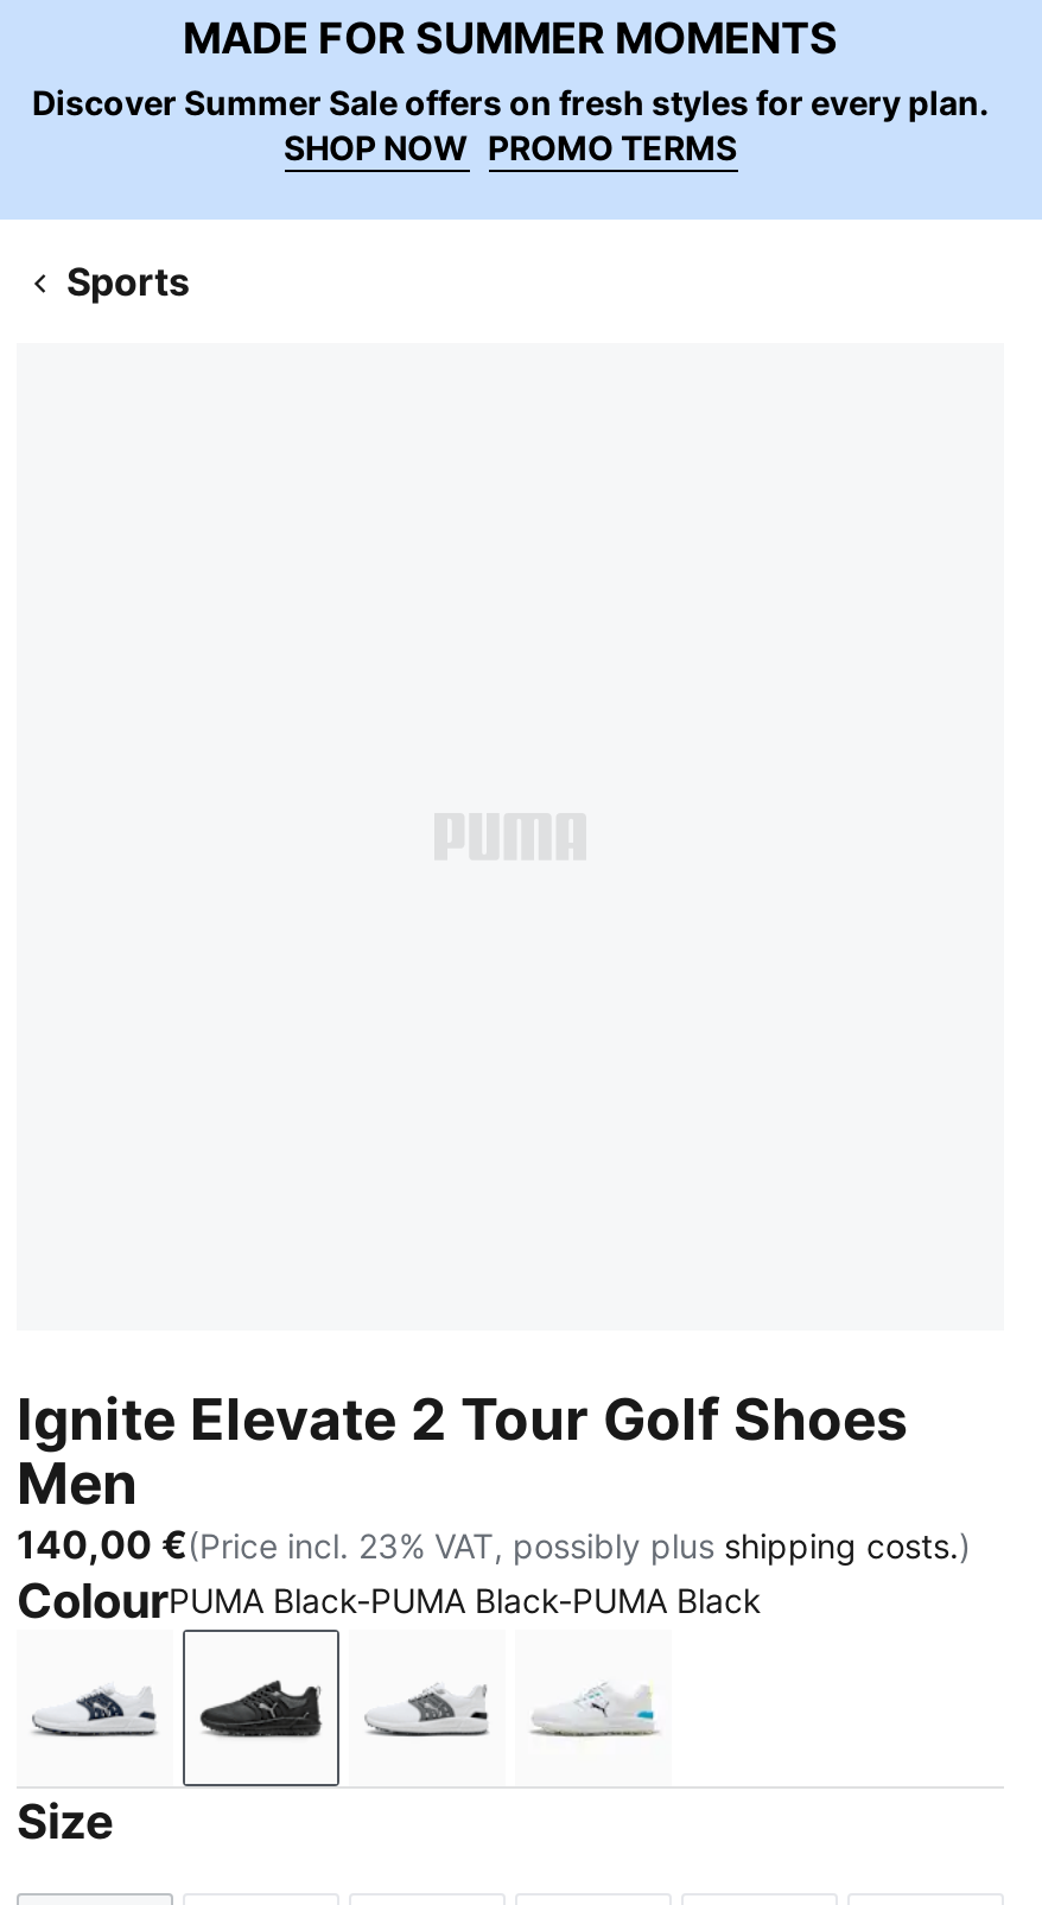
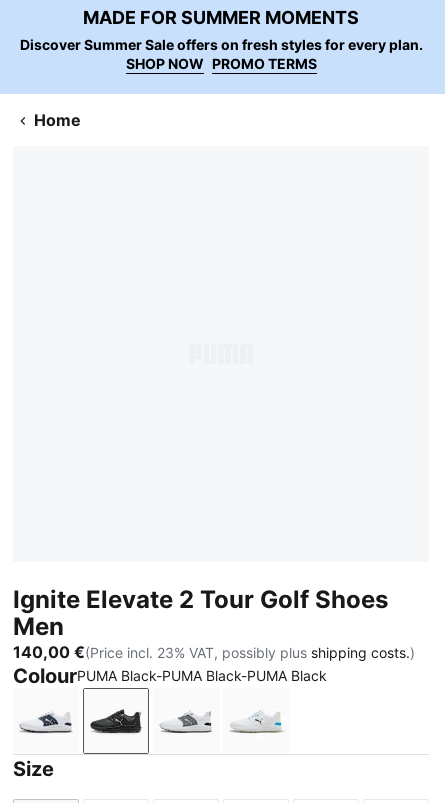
[66,258,190,305] Sports -> [34,110,81,130] Home

